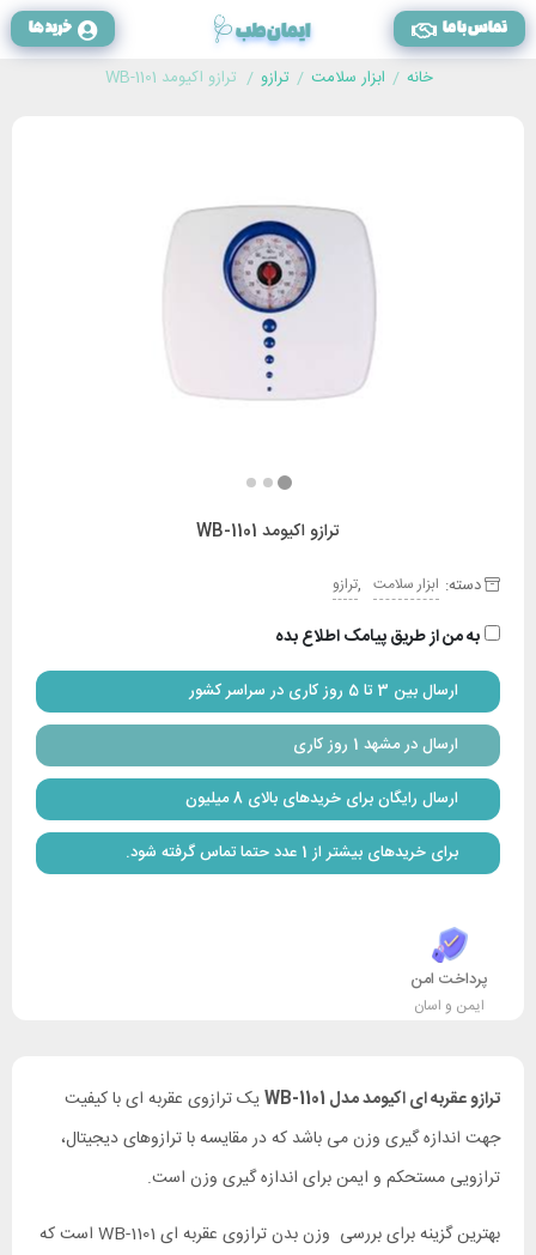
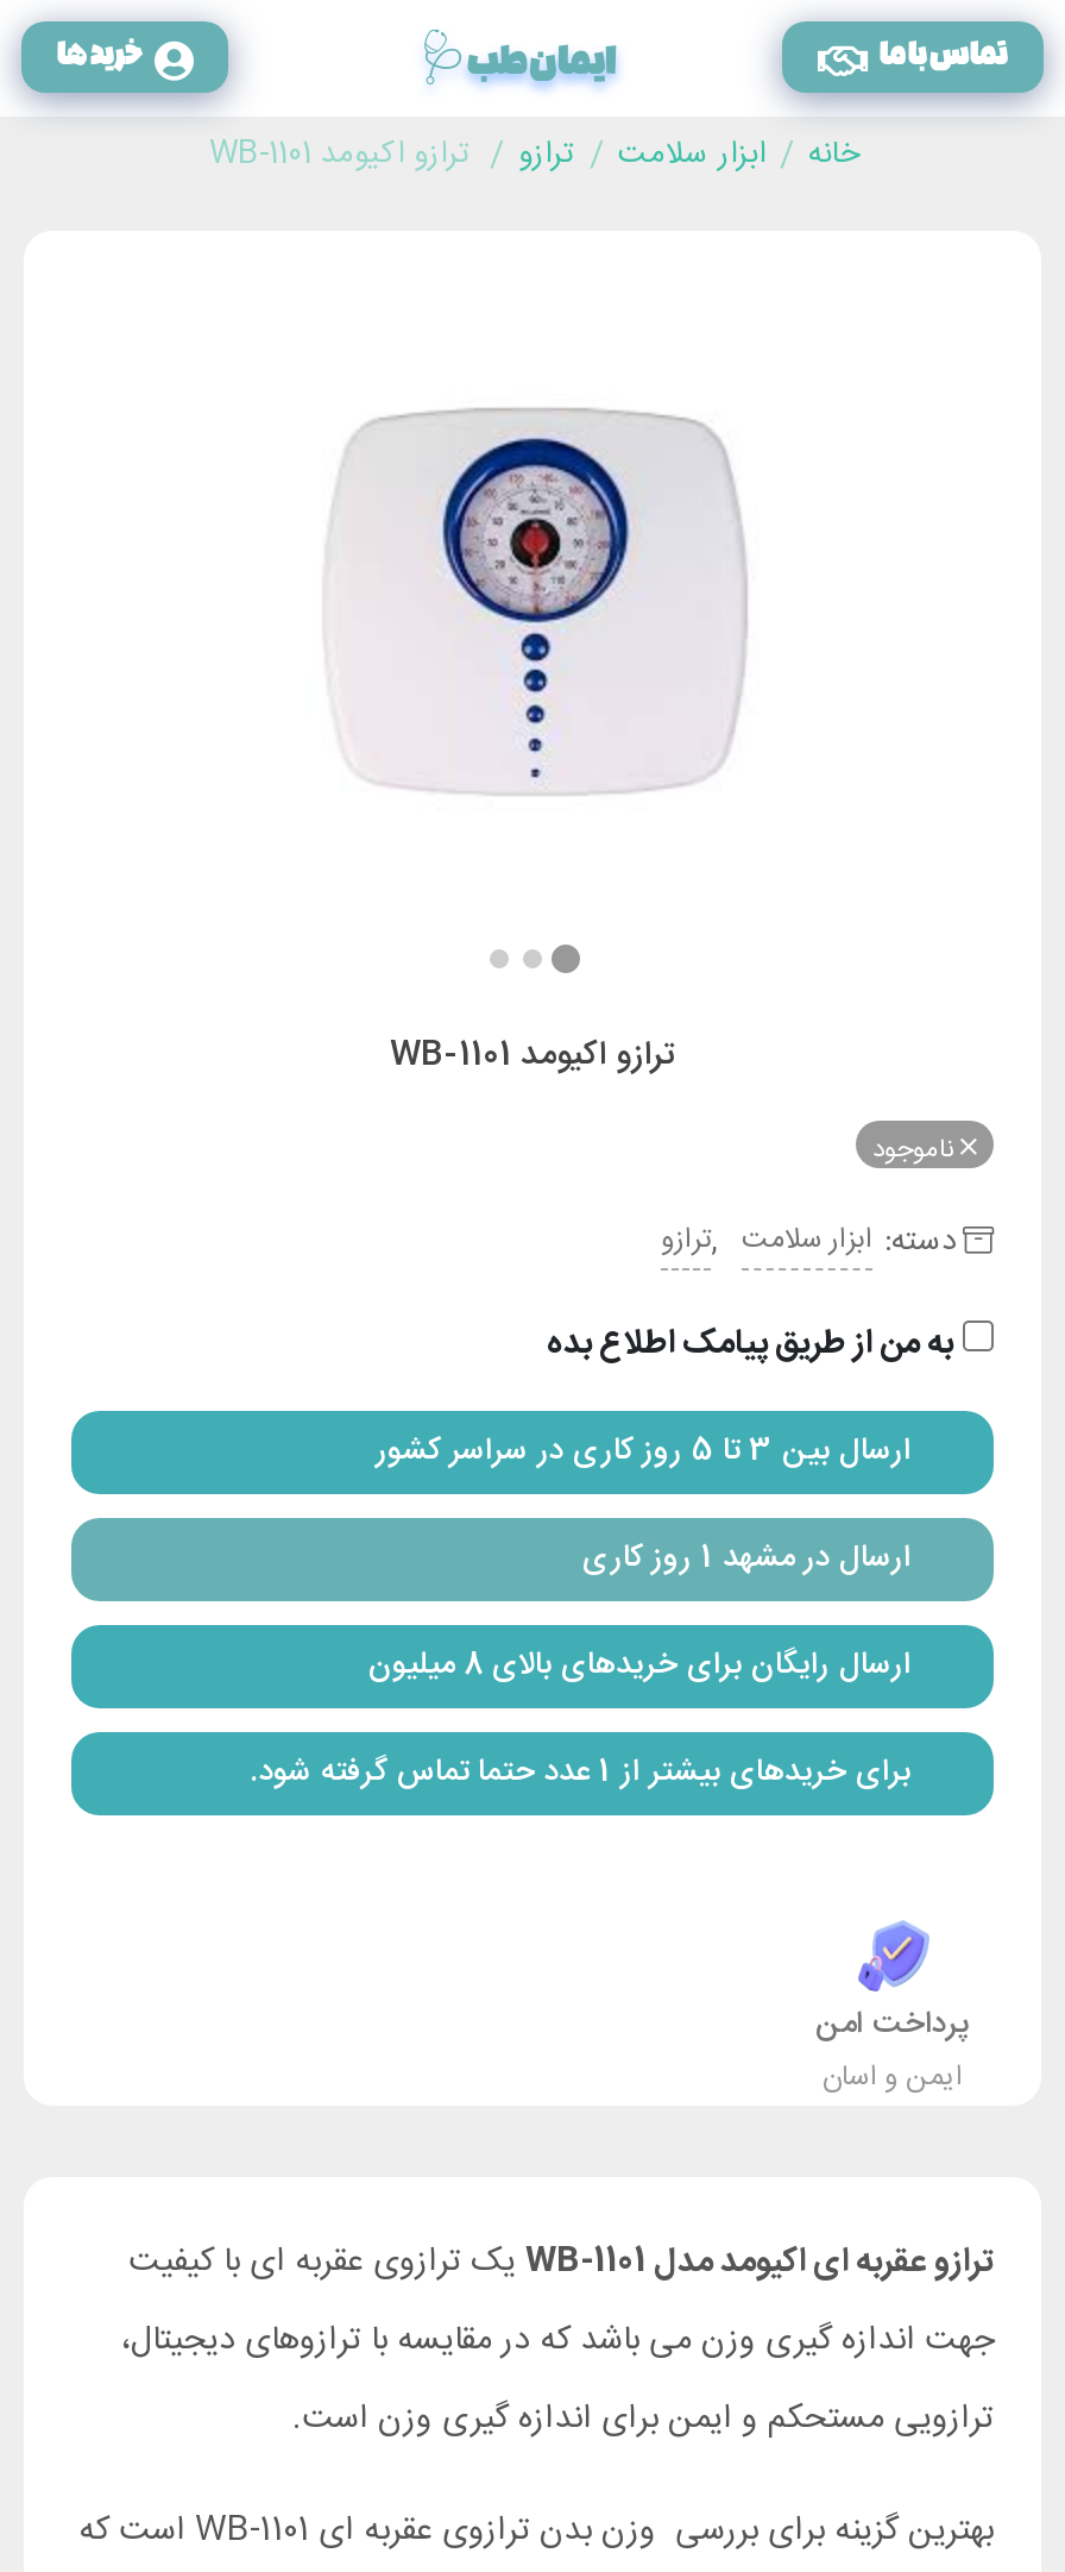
none -> [872,1129,953,1172] ناموجود

